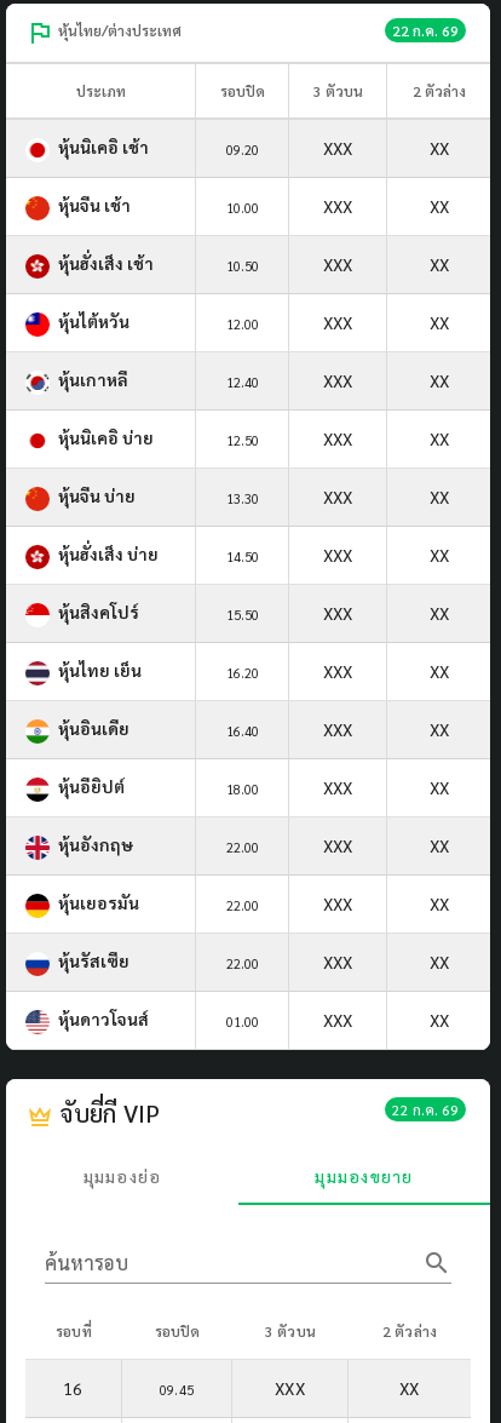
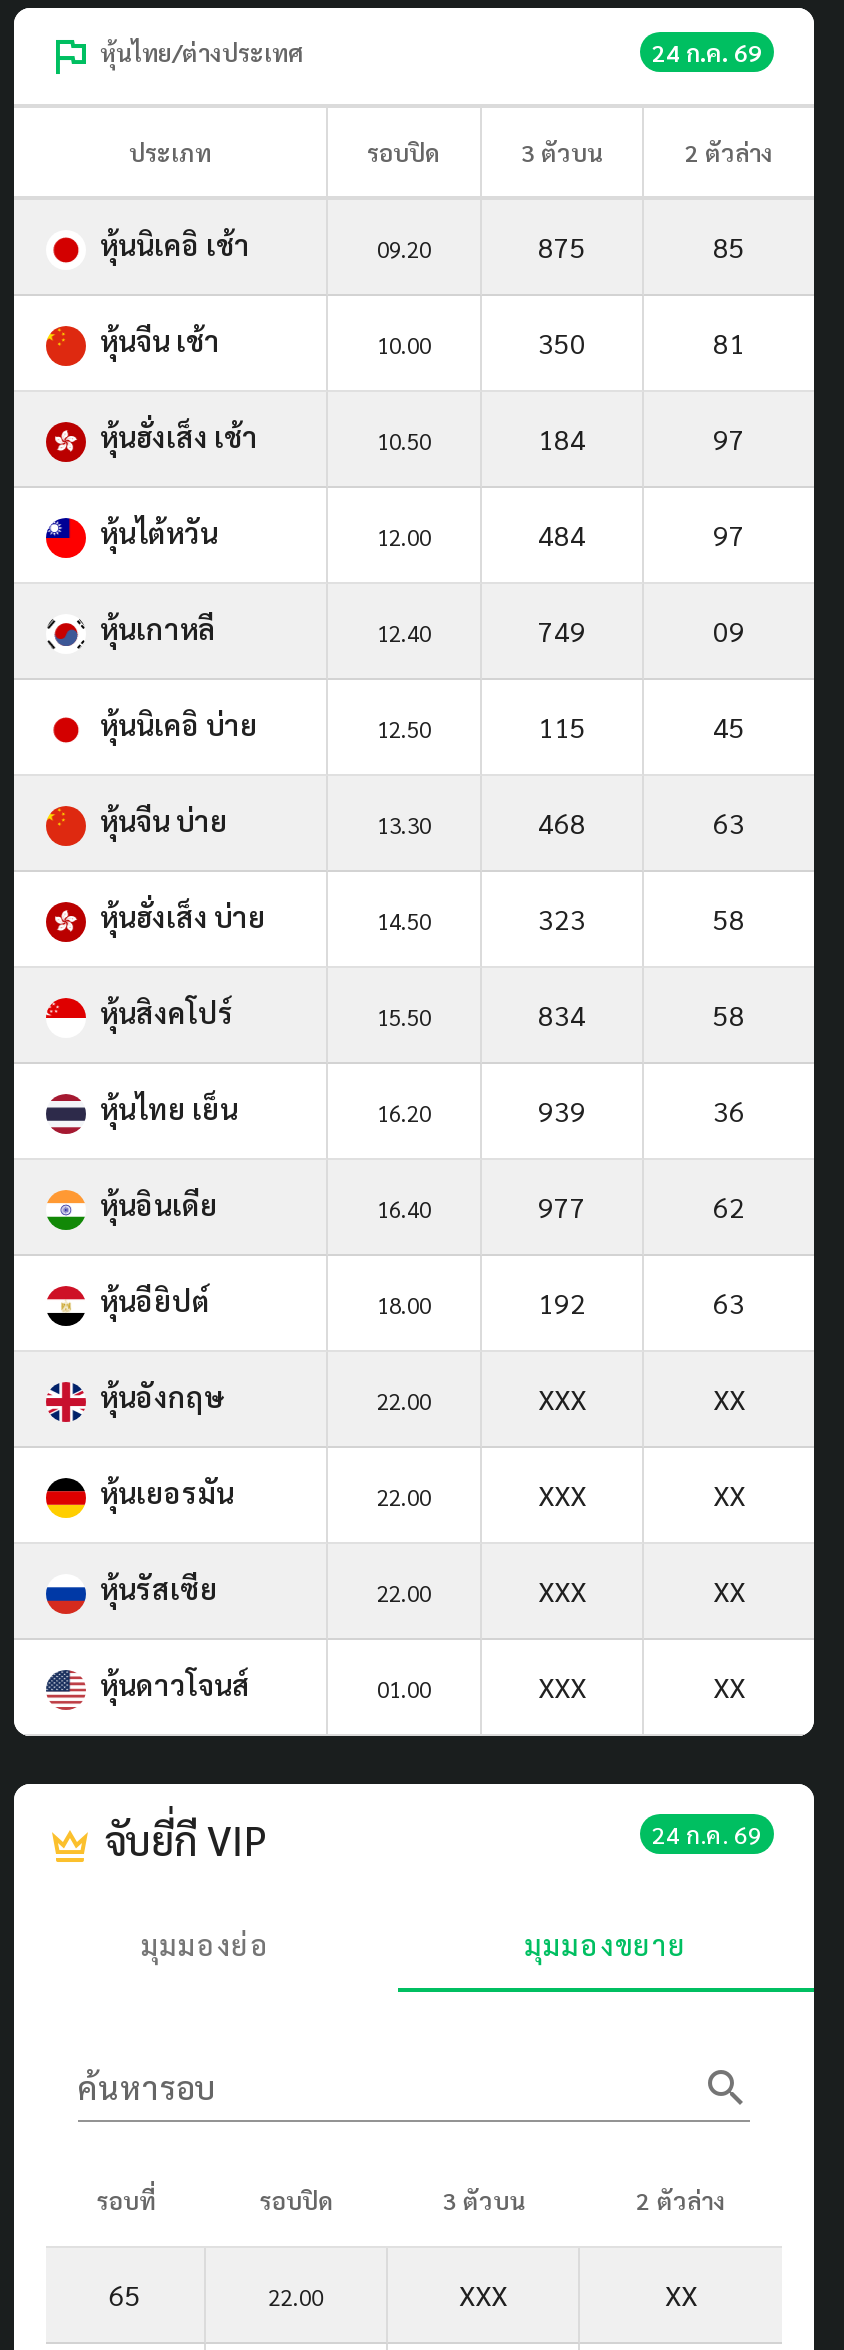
[392,20,459,40] 22 ก.ค. 69 -> [652,36,762,68] 24 ก.ค. 69
[323,137,448,158] XXX | XX -> [538,228,745,264] 875 | 85
[323,195,448,217] XXX | XX -> [538,324,745,360] 350 | 81
[323,253,448,275] XXX | XX -> [538,420,745,456] 184 | 97
[323,311,448,333] XXX | XX -> [538,516,745,552] 484 | 97
[323,369,448,391] XXX | XX -> [538,612,745,648] 749 | 09
[323,427,448,449] XXX | XX -> [538,708,745,744] 115 | 45
[323,485,448,507] XXX | XX -> [538,804,745,840] 468 | 63
[323,544,448,565] XXX | XX -> [538,900,745,936] 323 | 58
[323,602,448,623] XXX | XX -> [538,996,745,1032] 834 | 58
[323,660,448,682] XXX | XX -> [538,1092,745,1128] 939 | 36
[323,718,448,740] XXX | XX -> [538,1188,745,1224] 977 | 62
[323,776,448,798] XXX | XX -> [538,1284,745,1320] 192 | 63
[392,1099,459,1119] 22 ก.ค. 69 -> [652,1818,762,1850] 24 ก.ค. 69
[63,1377,83,1399] 16 -> [109,2276,141,2312] 65
[160,1380,193,1399] 09.45 -> [268,2282,324,2312] 22.00

